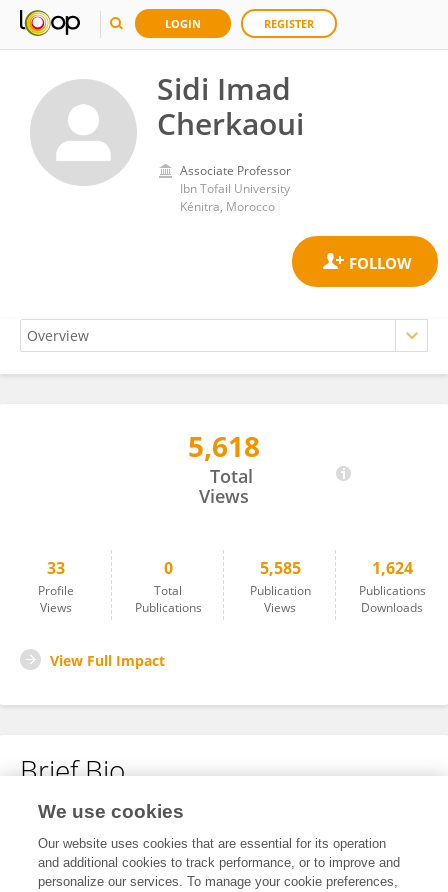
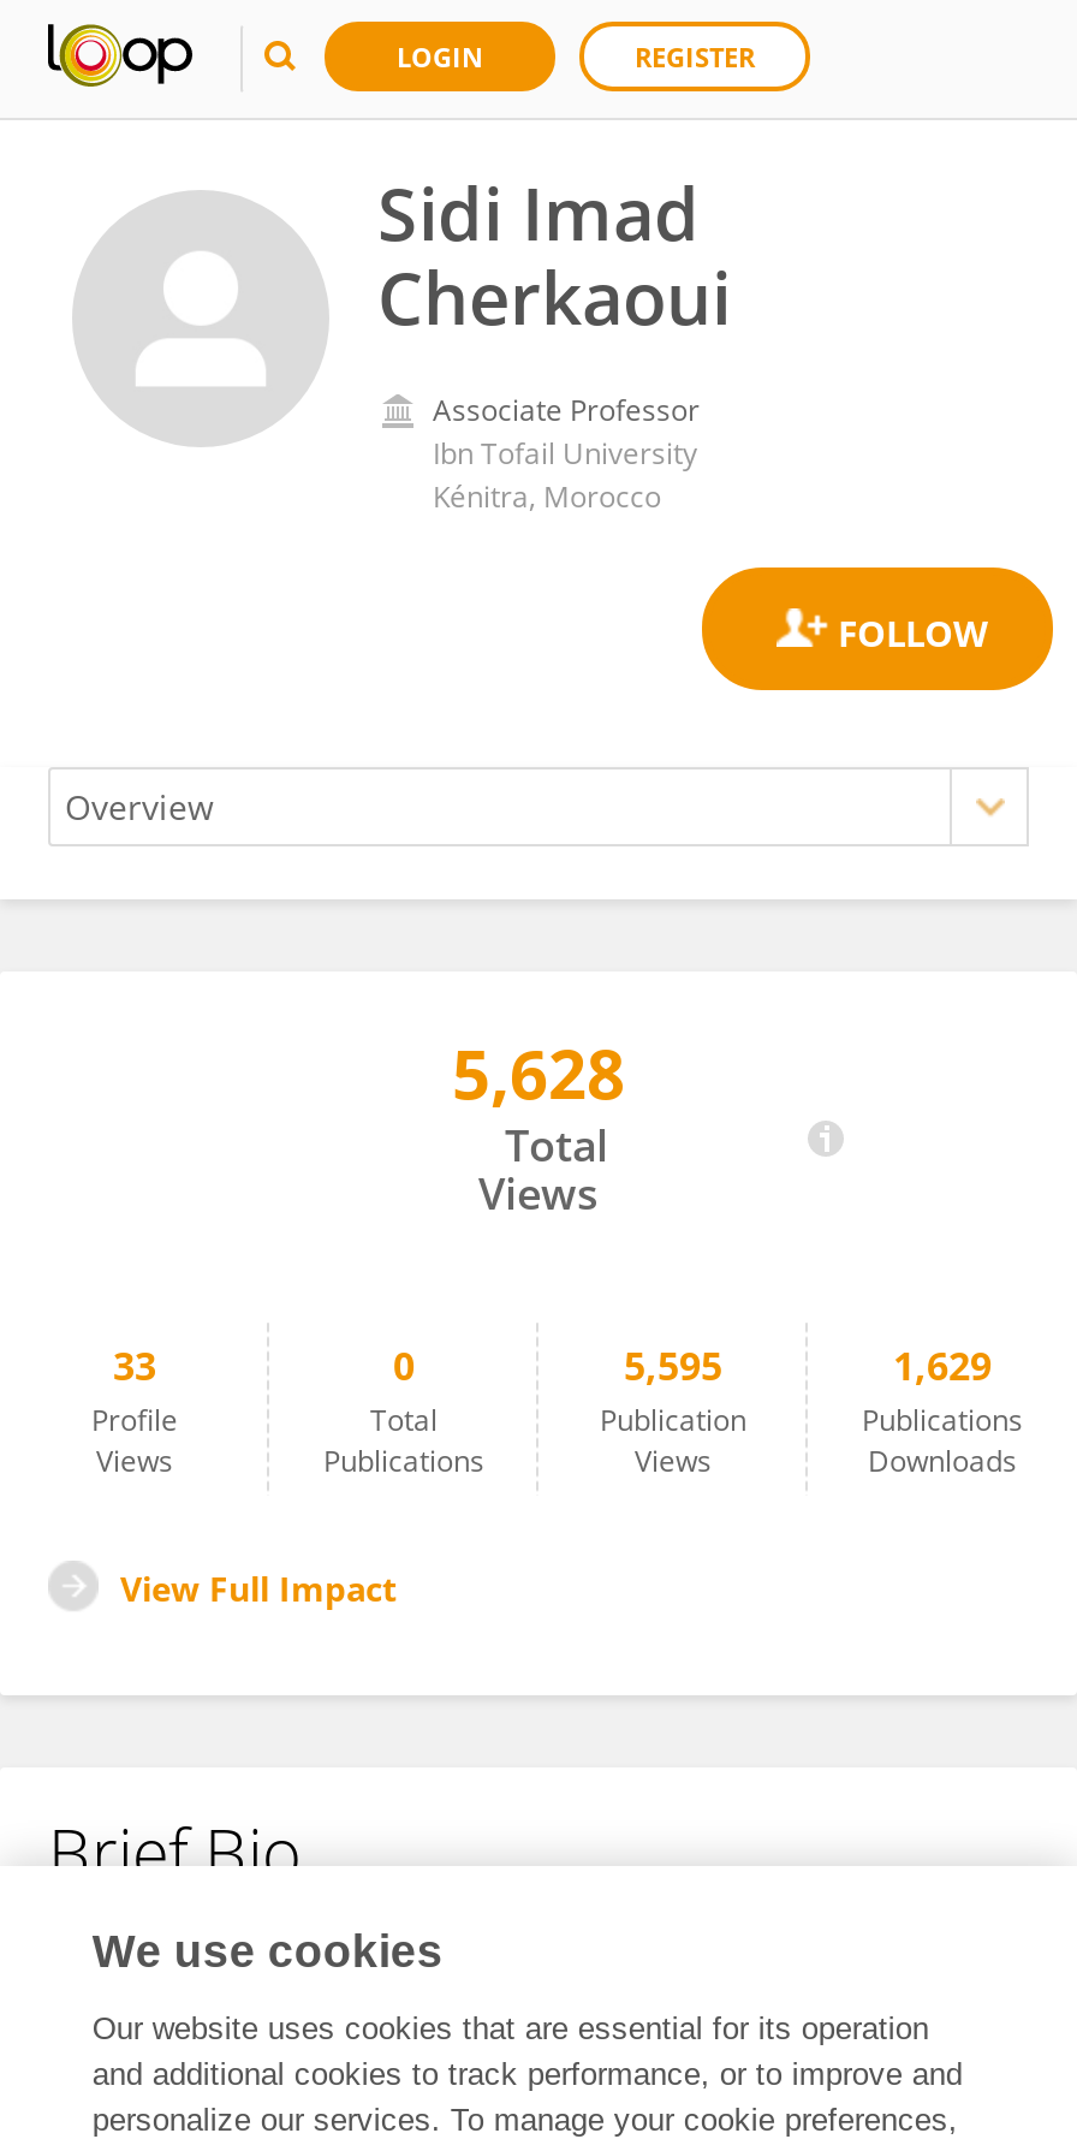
[188,427,260,465] 5,618 -> [452,1027,625,1118] 5,628
[259,557,300,579] 5,585 -> [624,1339,722,1392] 5,595
[371,557,412,579] 1,624 -> [893,1339,992,1392] 1,629

